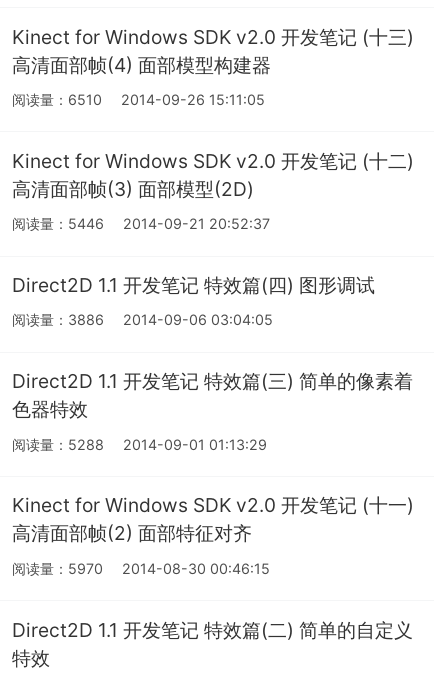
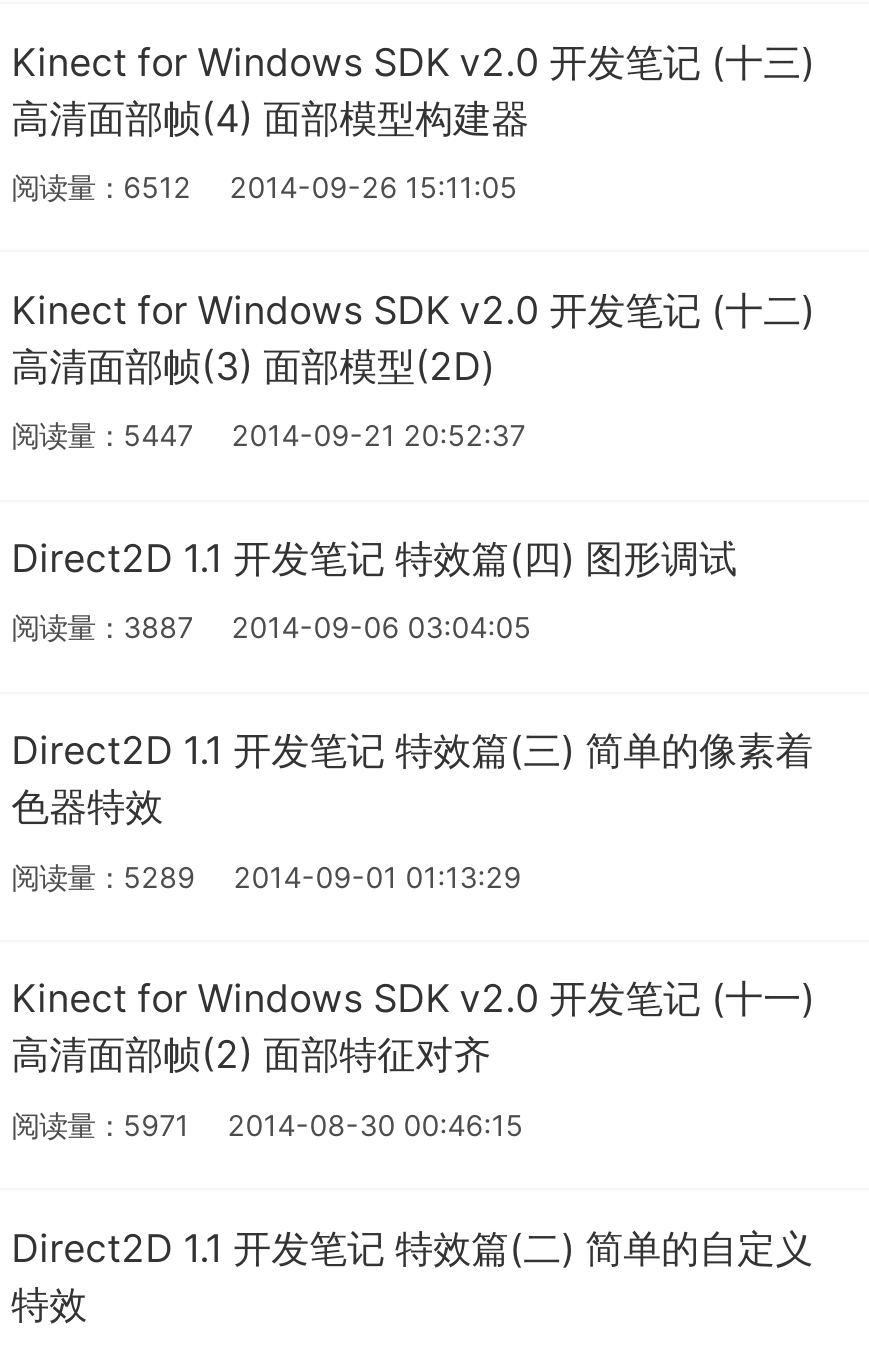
[12,91,265,108] 阅读量：6510 2014-09-26 15:11:05 -> [11,170,517,204] 阅读量：6512 2014-09-26 15:11:05
[12,215,270,232] 阅读量：5446 2014-09-21 20:52:37 -> [11,419,525,453] 阅读量：5447 2014-09-21 20:52:37
[12,311,273,328] 阅读量：3886 2014-09-06 03:04:05 -> [11,611,531,645] 阅读量：3887 2014-09-06 03:04:05
[12,436,267,453] 阅读量：5288 2014-09-01 01:13:29 -> [11,859,521,893] 阅读量：5289 2014-09-01 01:13:29
[12,560,270,577] 阅读量：5970 2014-08-30 00:46:15 -> [11,1108,523,1142] 阅读量：5971 2014-08-30 00:46:15

